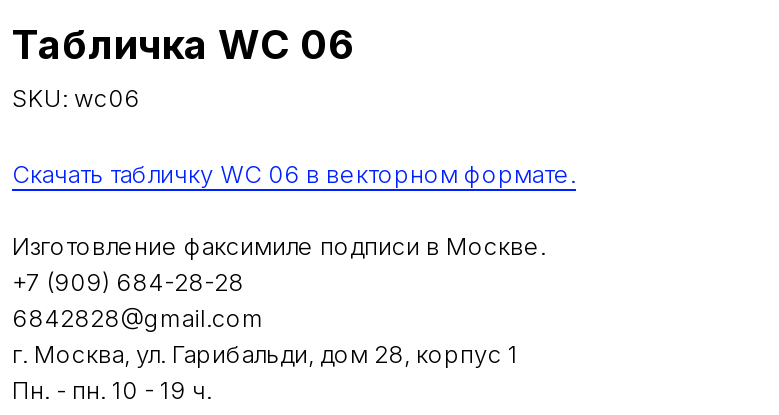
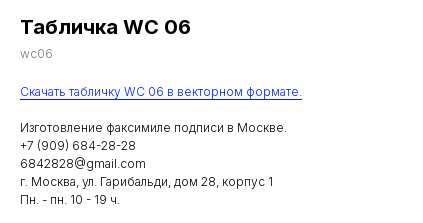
[12,83,140,113] SKU: wc06 -> [20,46,53,61] wc06

